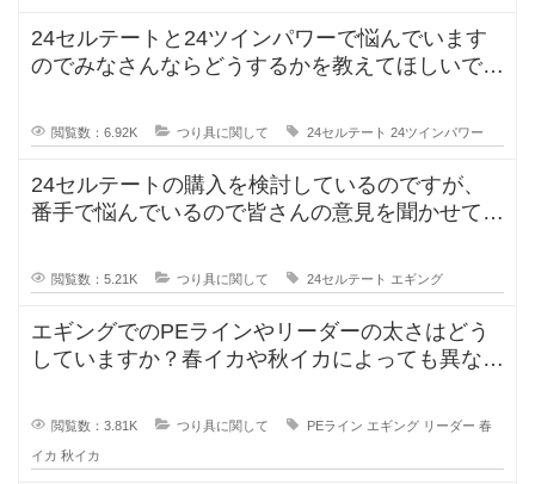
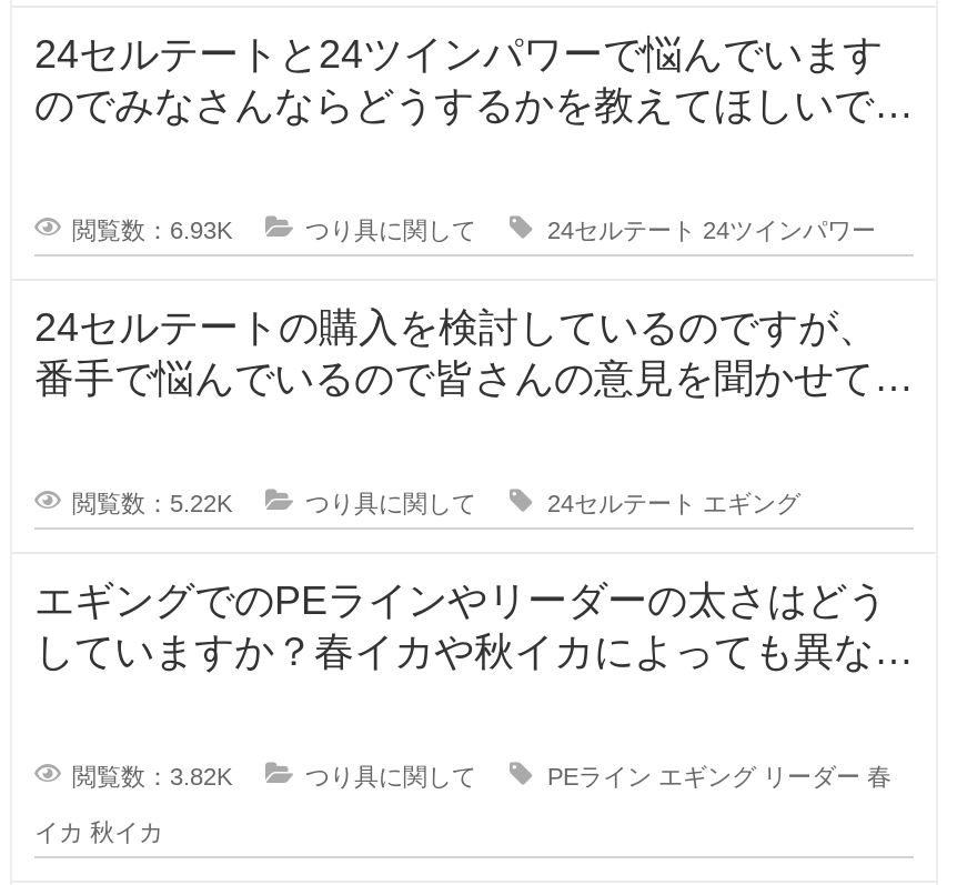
[51,125,137,139] 閲覧数：6.92K -> [72,216,232,243] 閲覧数：6.93K
[51,271,137,286] 閲覧数：5.21K -> [72,489,232,516] 閲覧数：5.22K
[51,418,137,432] 閲覧数：3.81K -> [72,762,232,789] 閲覧数：3.82K

